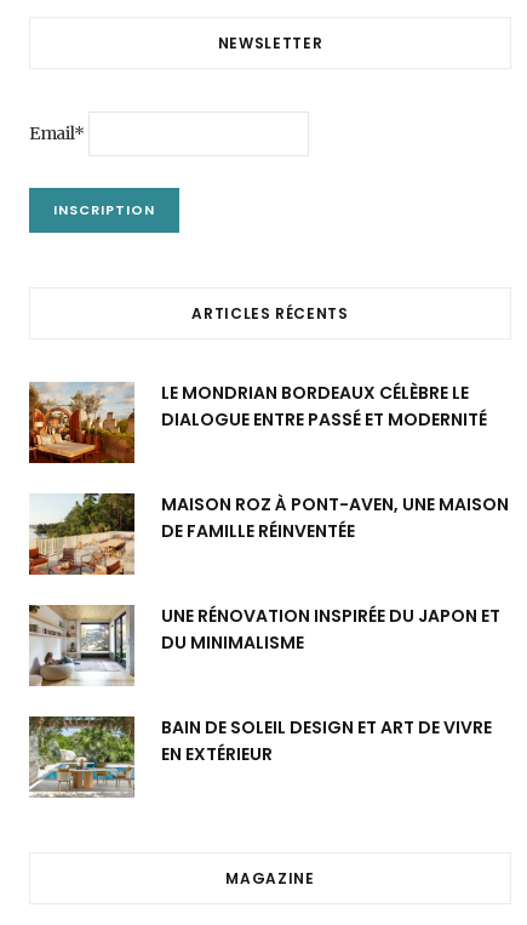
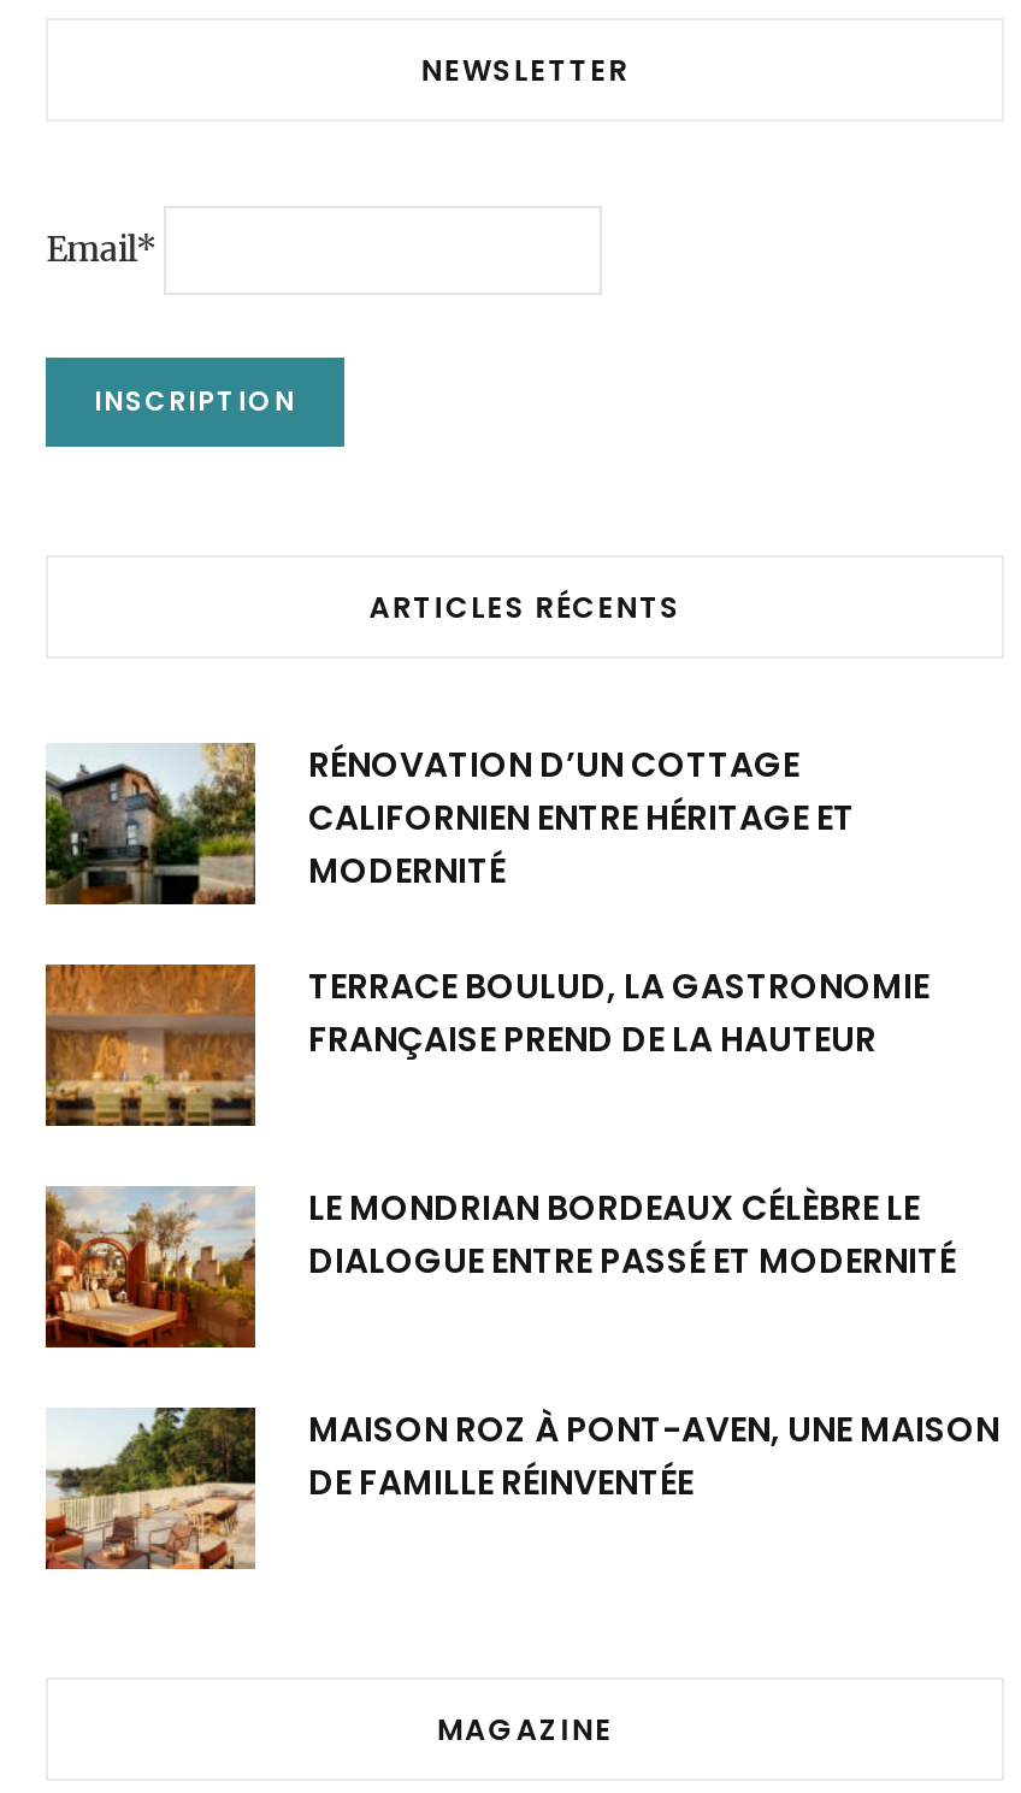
none -> [43,740,929,1063] [image] | RÉNOVATION D’UN COTTAGE | CALIFORNIEN ENTRE HÉRITAGE ET | MODERNITÉ | TERRACE BOULUD, LA GASTRONOMIE | FRANÇAISE PREND DE LA HAUTEUR
none -> [43,962,258,1128] [image]
moved [27,380,509,543] -> [41,1183,999,1506]: [image] | LE MONDRIAN BORDEAUX CÉLÈBRE LE | DIALOGUE ENTRE PASSÉ ET MODERNITÉ | MAISON ROZ À PONT-AVEN, UNE MAISON | DE FAMILLE RÉINVENTÉE
[28,603,500,766] [image] | UNE RÉNOVATION INSPIRÉE DU JAPON ET | DU MINIMALISME | BAIN DE SOLEIL DESIGN ET ART DE VIVRE | EN EXTÉRIEUR -> none
[28,715,136,798] [image] -> none

